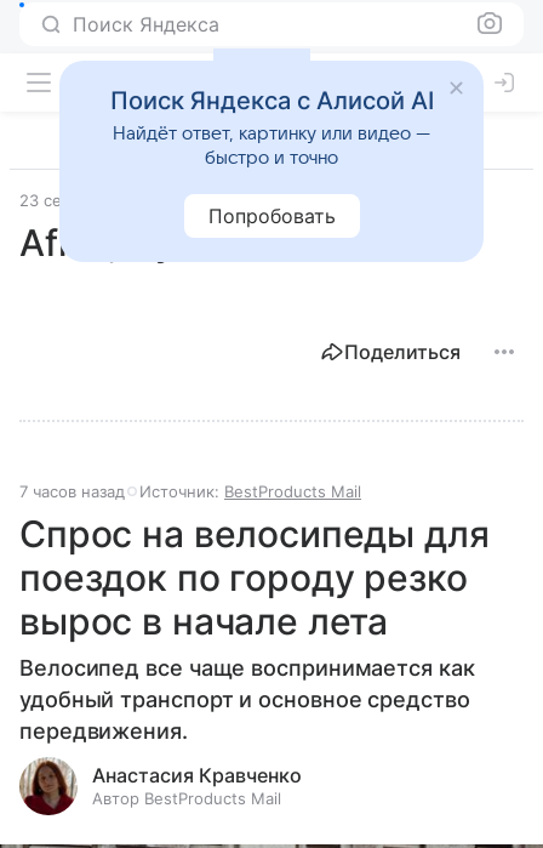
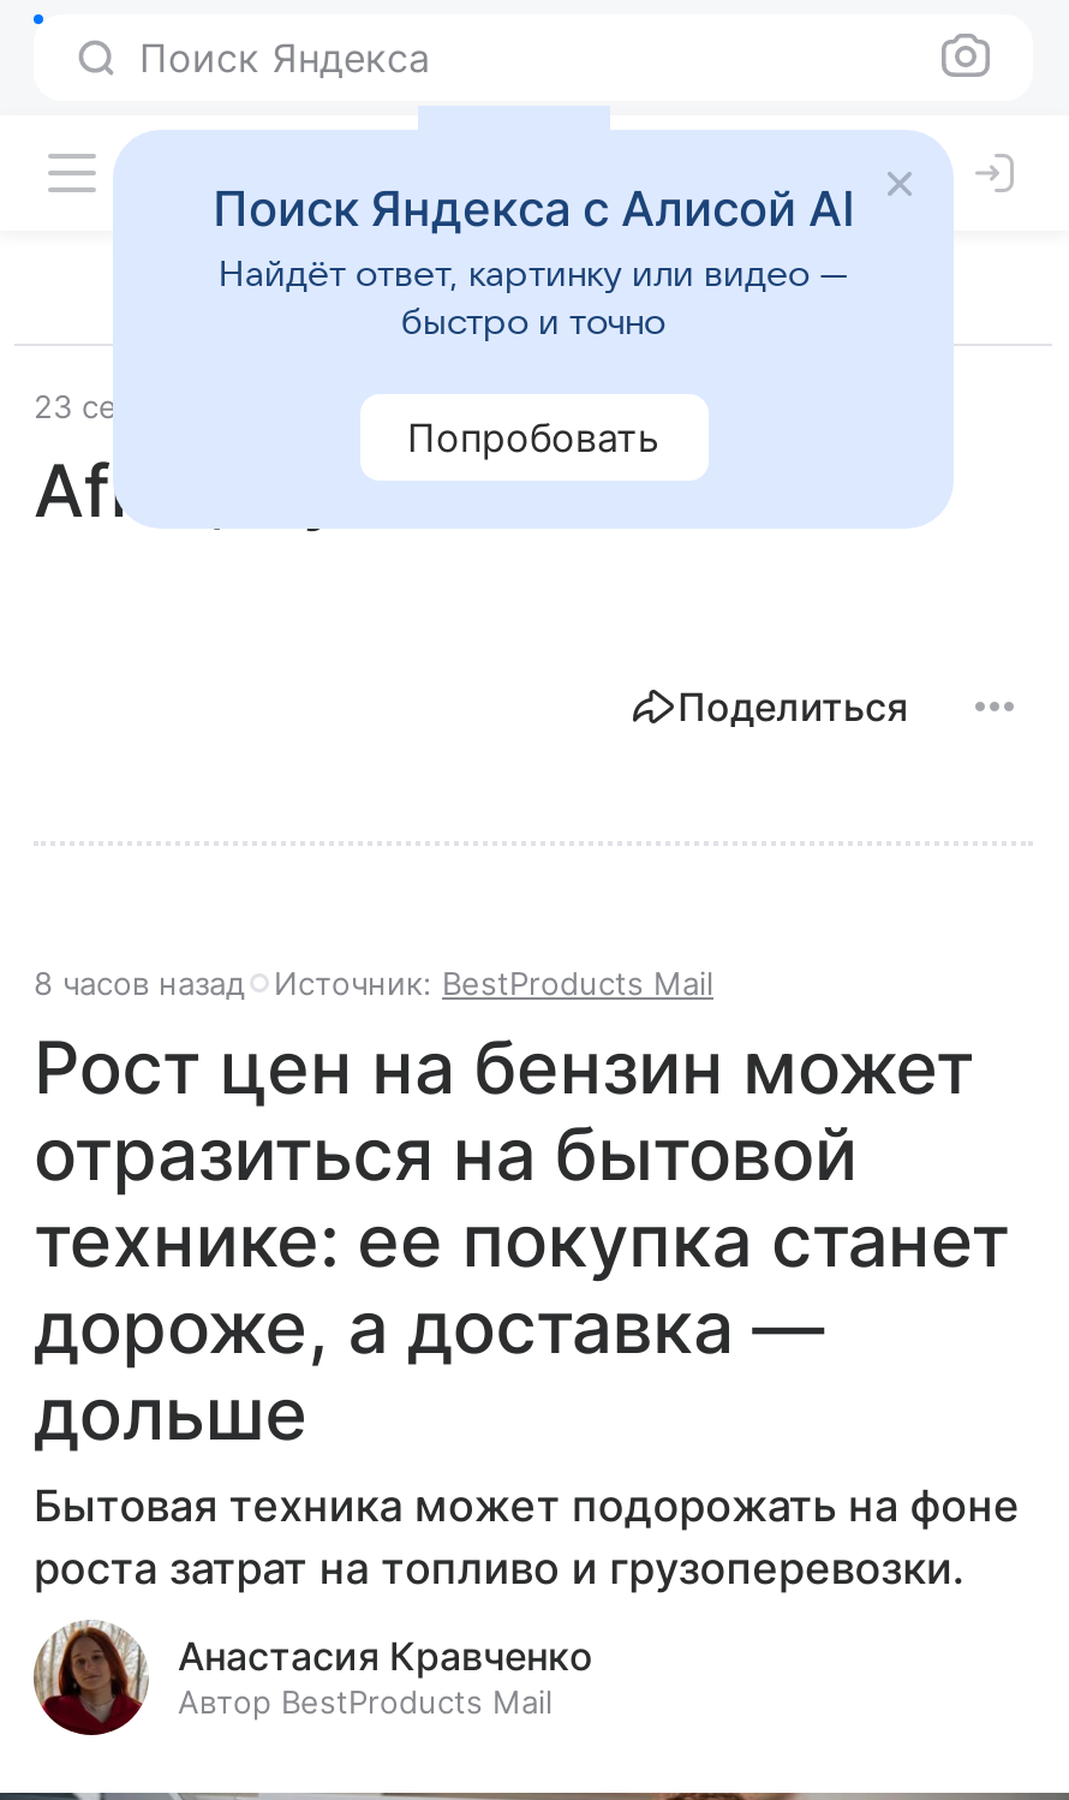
[19,482,361,501] 7 часов назад Источник: BestProducts Mail -> [34,964,713,1002] 8 часов назад Источник: BestProducts Mail
[19,512,489,744] Спрос на велосипеды для | поездок по городу резко | вырос в начале лета | Велосипед все чаще воспринимается как | удобный транспорт и основное средство | передвижения. -> [34,1024,1020,1593] Рост цен на бензин может | отразиться на бытовой | технике: ее покупка станет | дороже, а доставка — | дольше | Бытовая техника может подорожать на фоне | роста затрат на топливо и грузоперевозки.

